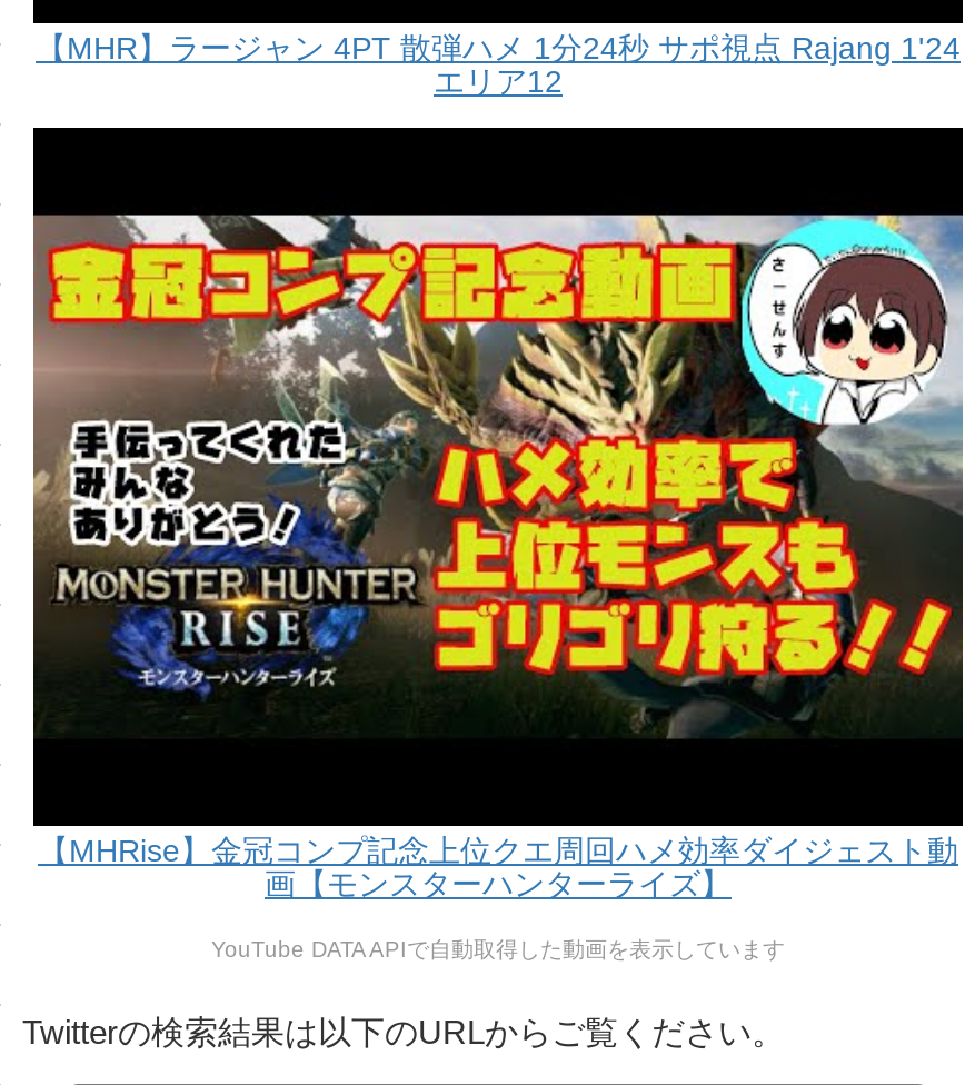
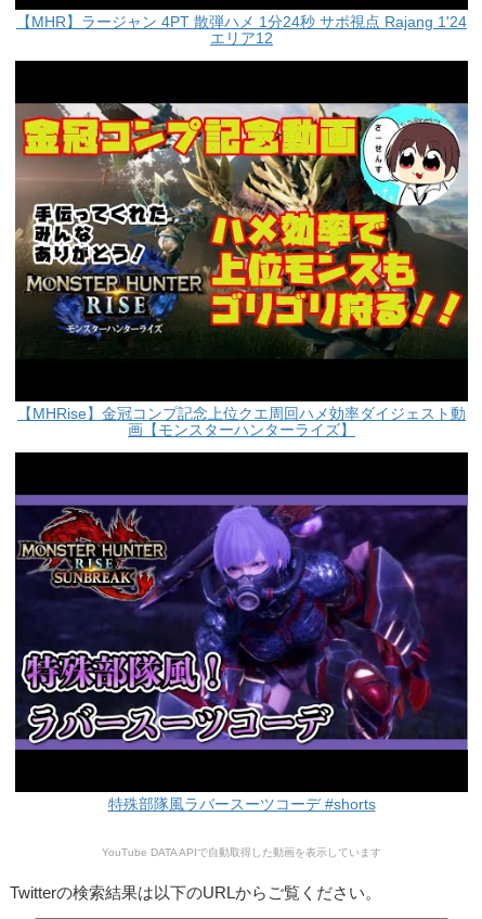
none -> [14,494,469,751] [image]
none -> [108,796,375,813] 特殊部隊風ラバースーツコーデ #shorts

